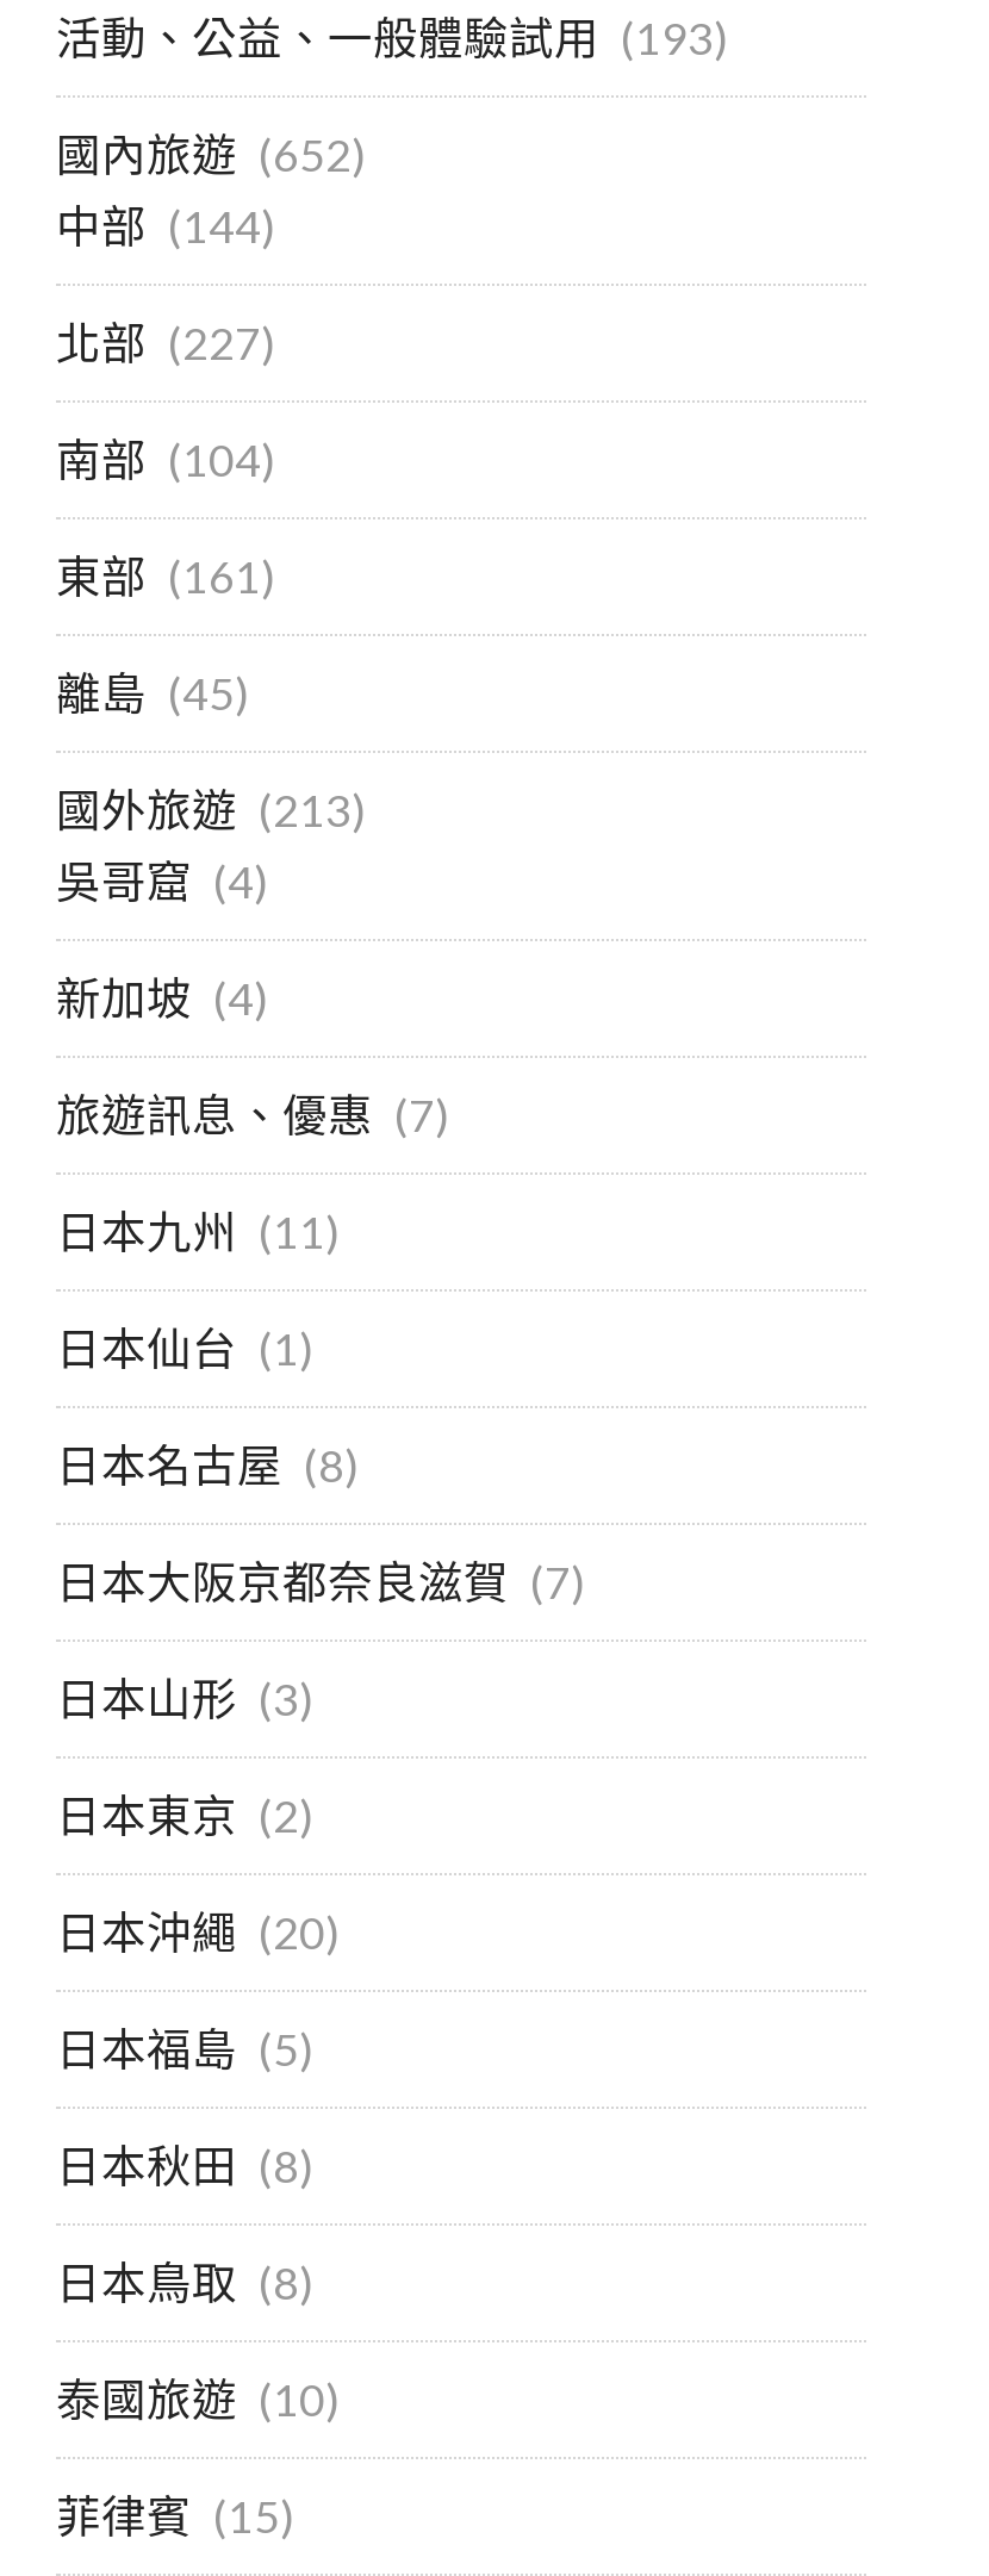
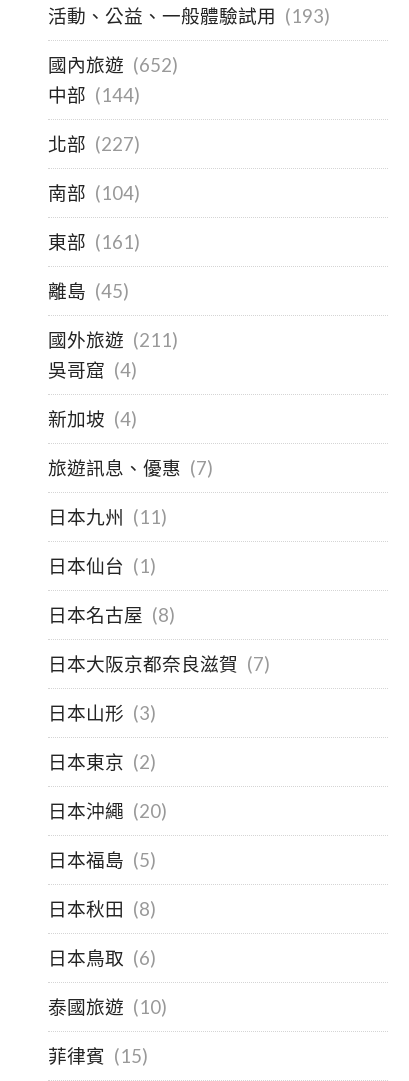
[56,783,366,835] 國外旅遊 (213) -> [48,328,178,350] 國外旅遊 (211)
[56,2255,313,2308] 日本鳥取 (8) -> [48,946,156,968] 日本鳥取 (6)

